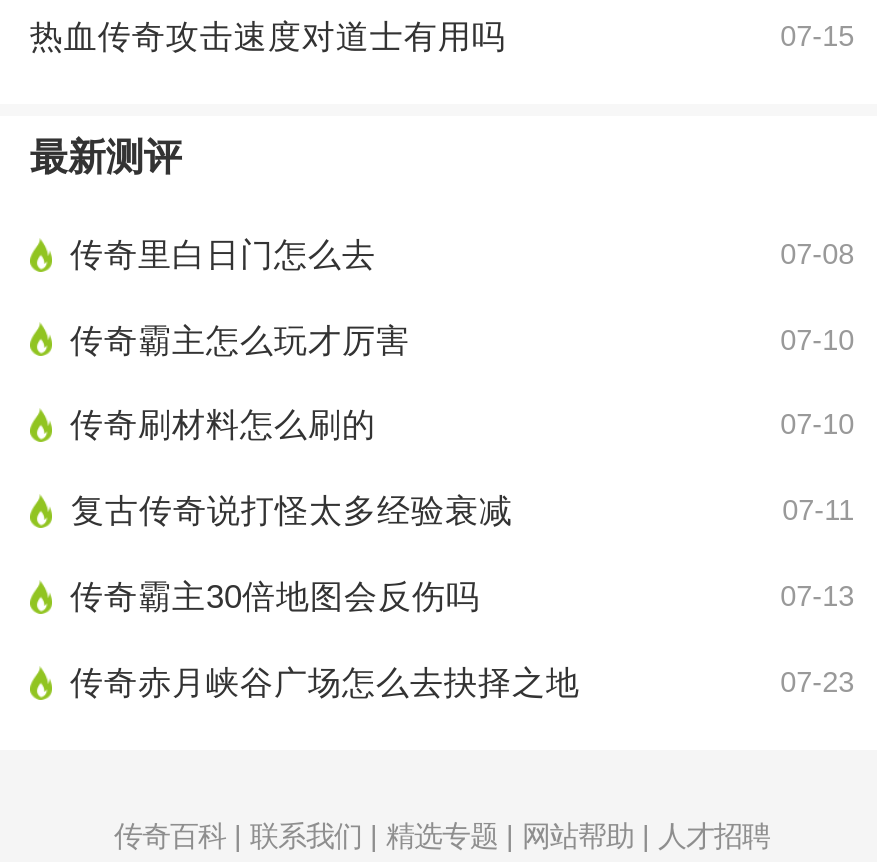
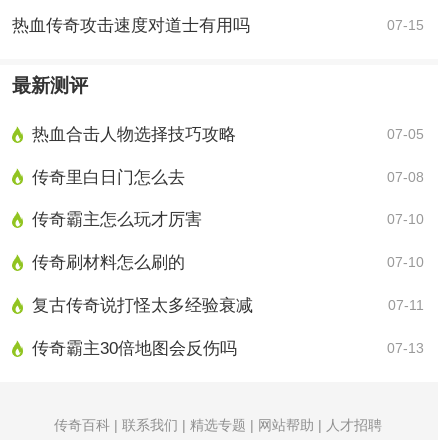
none -> [32,125,424,144] 热血合击人物选择技巧攻略 | 07-05
moved [70,235,854,617] -> [32,168,424,358]: 传奇里白日门怎么去 | 07-08 | 传奇霸主怎么玩才厉害 | ... | 传奇霸主30倍地图会反伤吗 | 07-13
[70,664,854,702] 传奇赤月峡谷广场怎么去抉择之地 | 07-23 -> none

